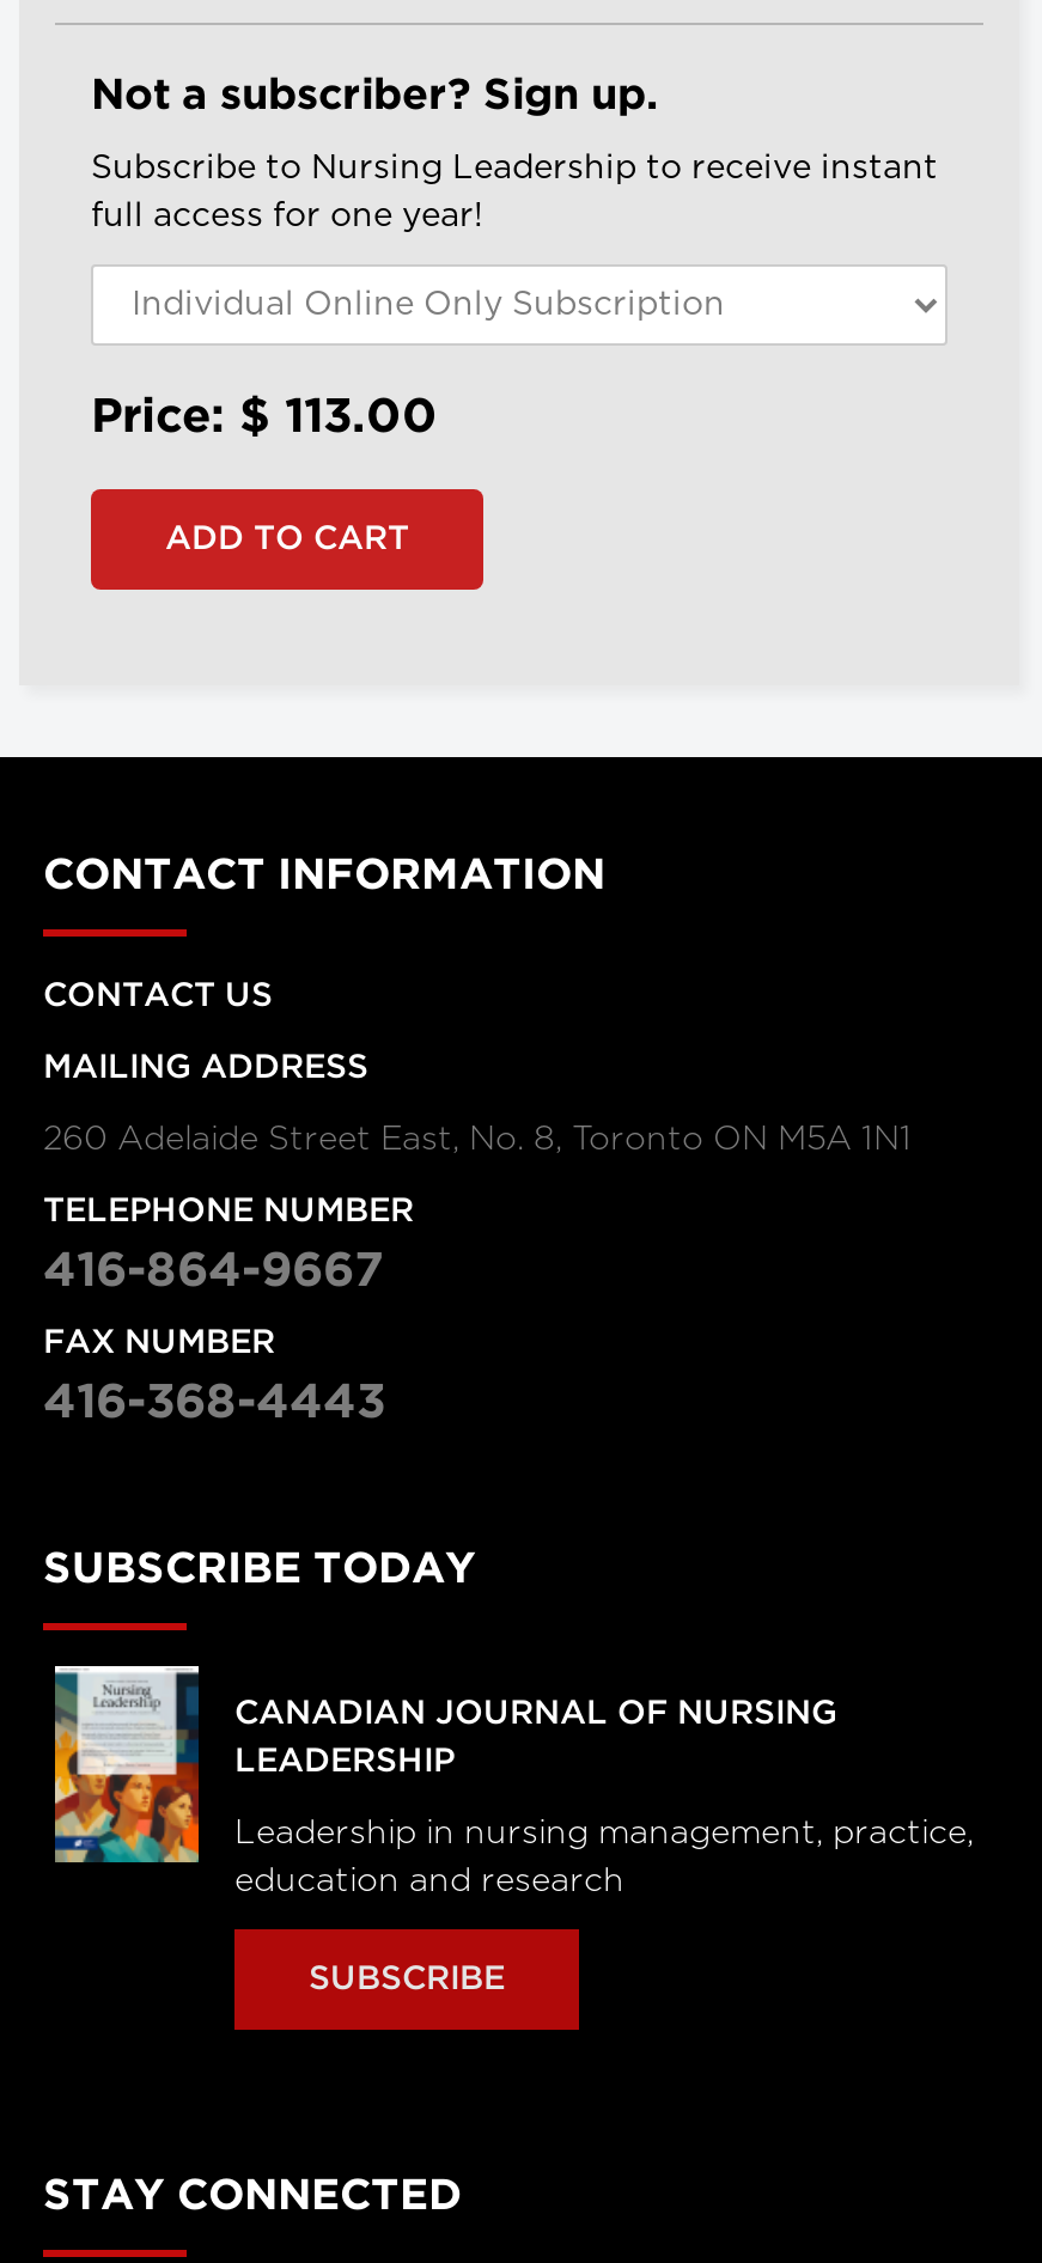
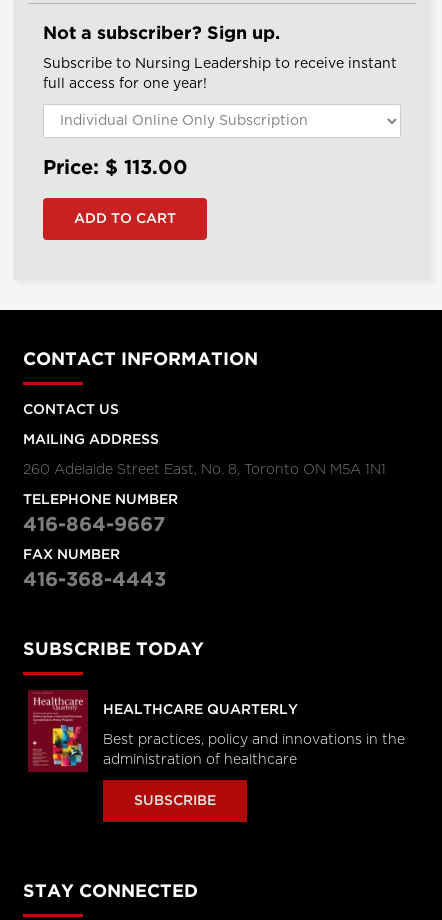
[53,1664,974,1899] [image] | CANADIAN JOURNAL OF NURSING | LEADERSHIP | Leadership in nursing management, practice, | education and research -> [28,690,405,773] [image] | HEALTHCARE QUARTERLY | Best practices, policy and innovations in the | administration of healthcare

